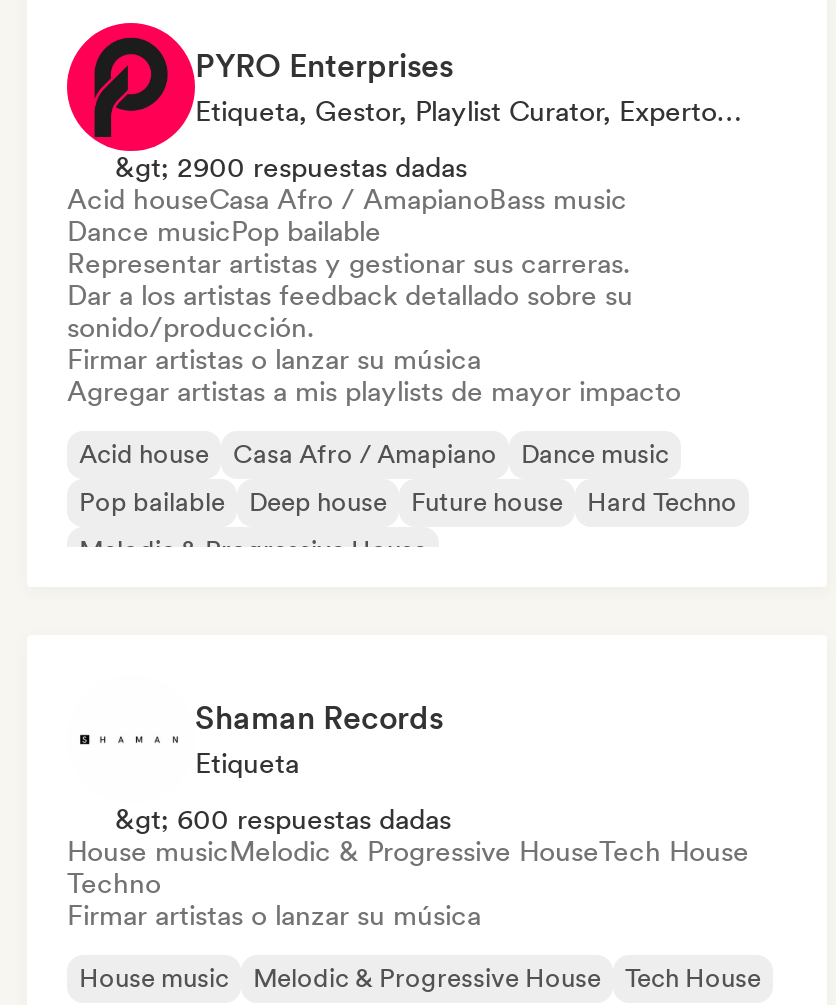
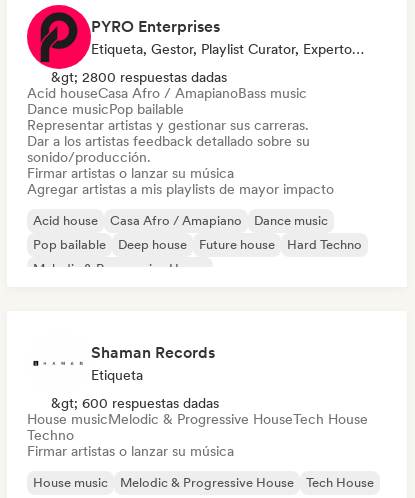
[115,151,467,183] &gt; 2900 respuestas dadas -> [51,69,227,85] &gt; 2800 respuestas dadas

